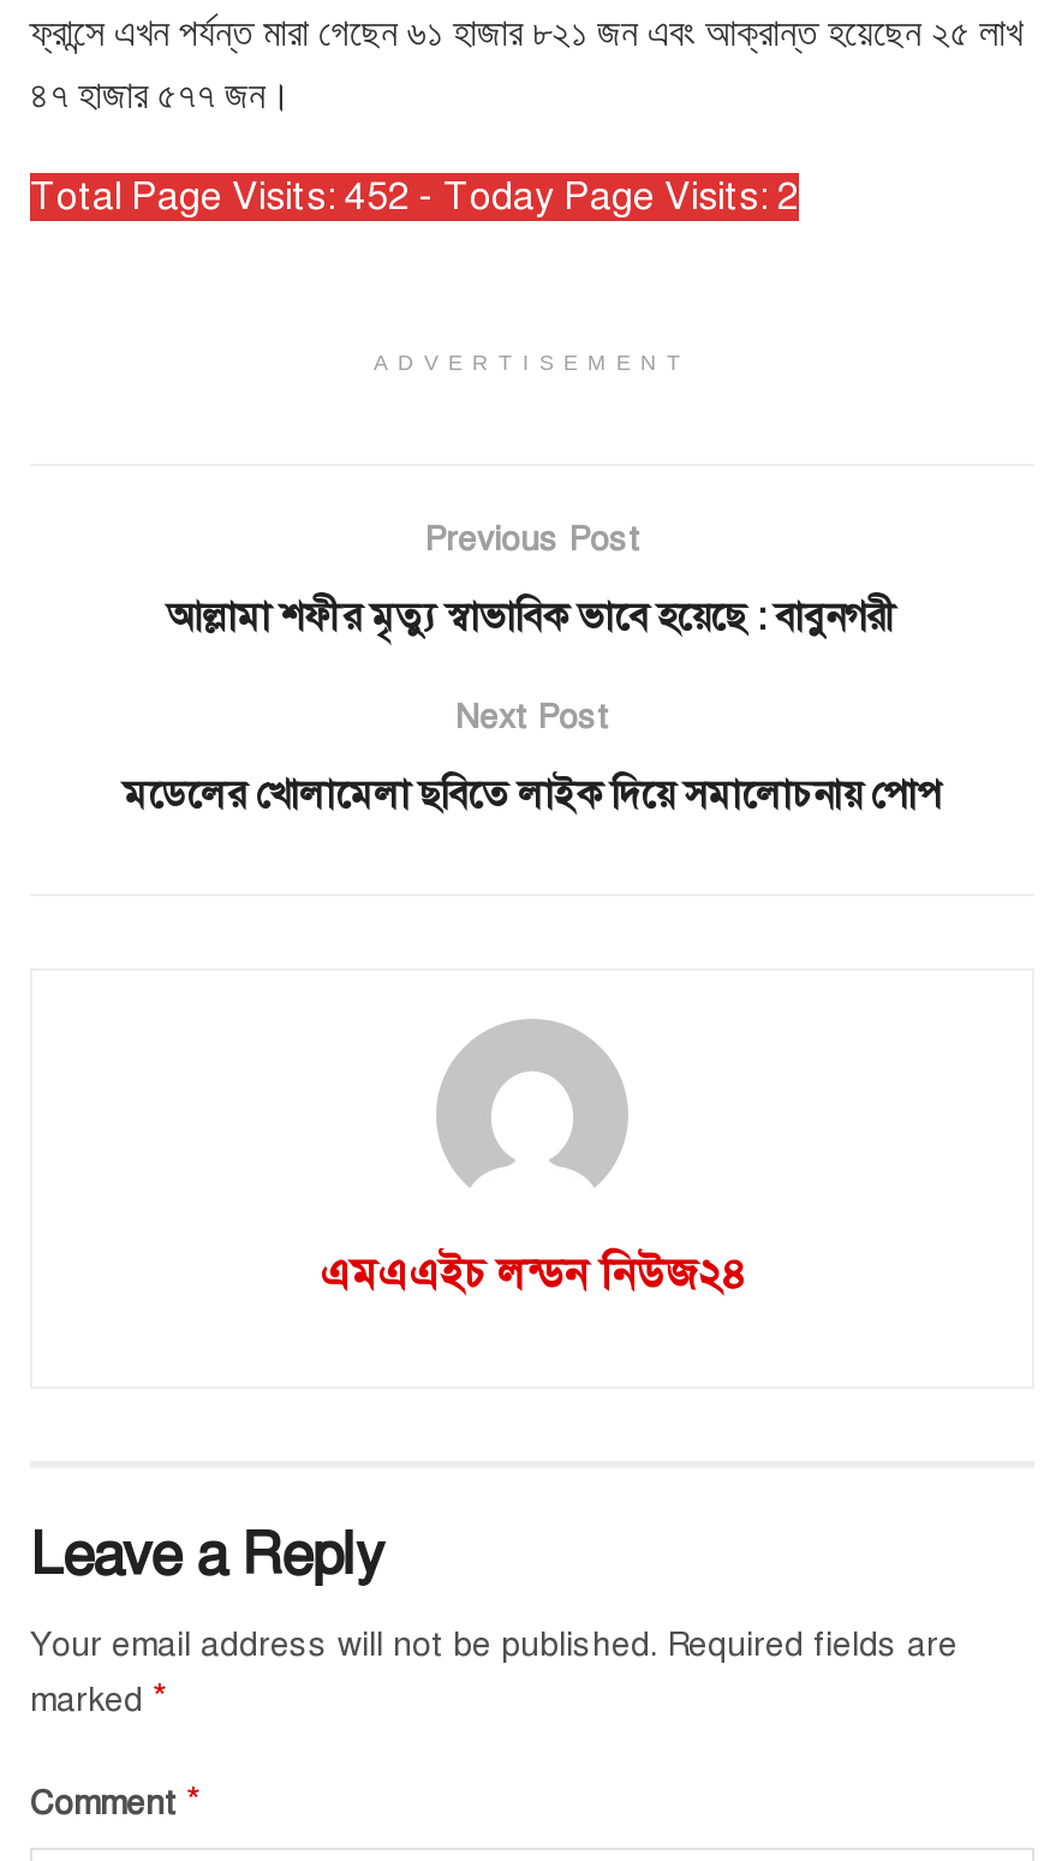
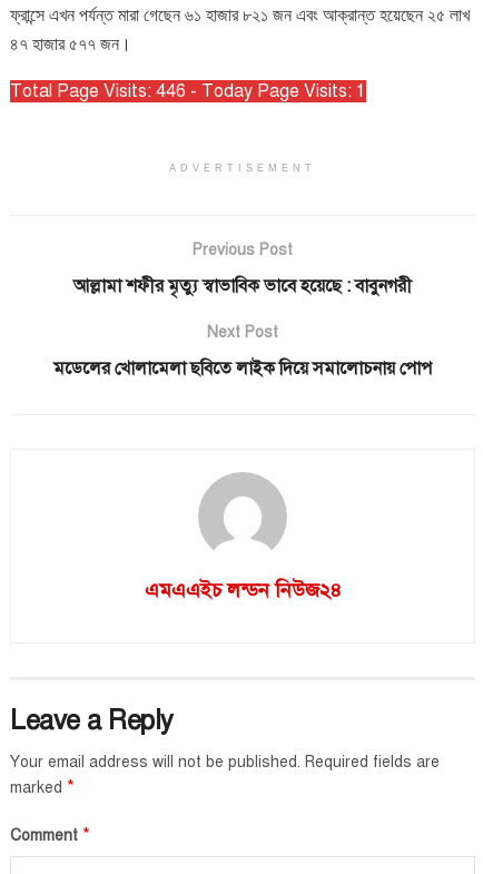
[30,173,799,221] Total Page Visits: 452 - Today Page Visits: 2 -> [10,80,366,102] Total Page Visits: 446 - Today Page Visits: 1

